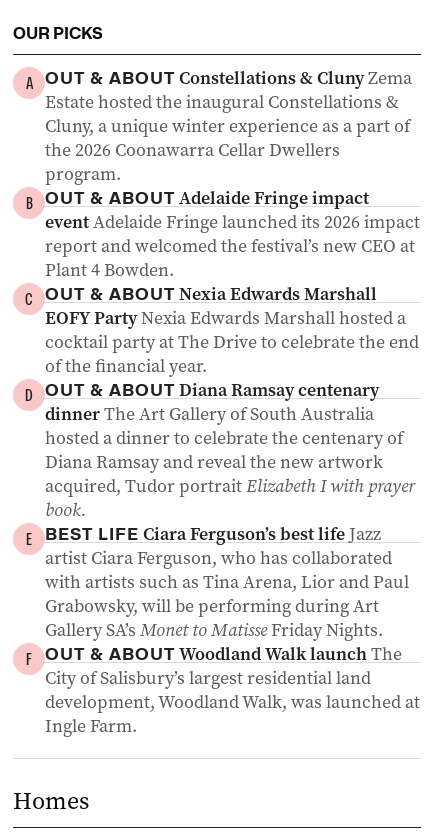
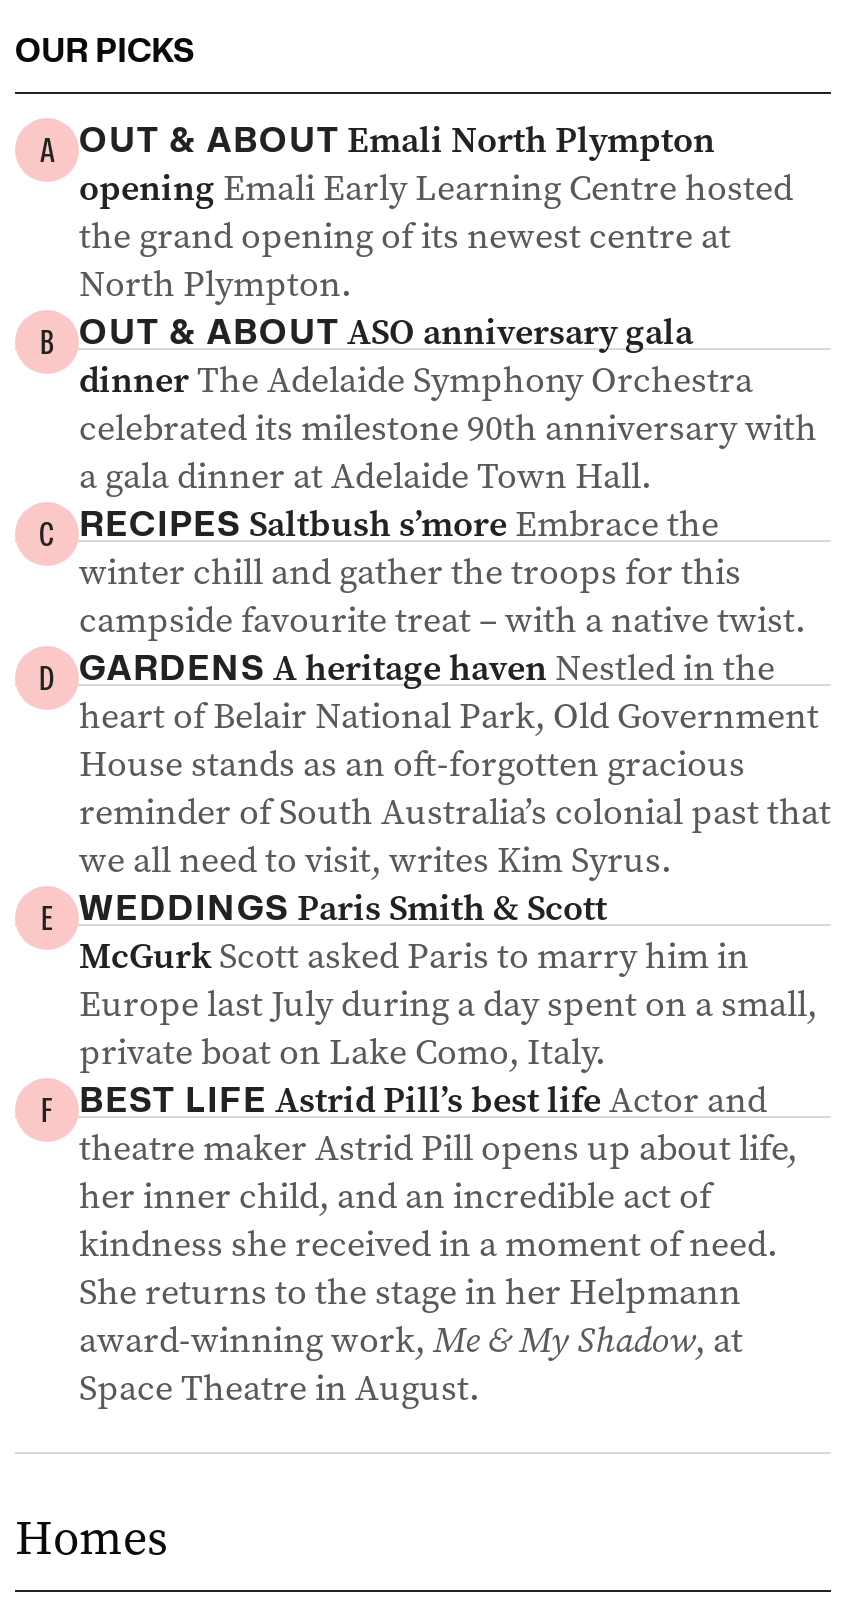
[45,66,412,186] OUT & ABOUT Constellations & Cluny Zema | Estate hosted the inaugural Constellations & | Cluny, a unique winter experience as a part of | the 2026 Coonawarra Cellar Dwellers | program. -> [79,116,793,308] OUT & ABOUT Emali North Plympton | opening Emali Early Learning Centre hosted | the grand opening of its newest centre at | North Plympton.
[25,186,420,522] OUT & ABOUT Adelaide Fringe impact | event Adelaide Fringe launched its 2026 impact | report and welcomed the festival’s new CEO at | Plant 4 Bowden. | C OUT & ABOUT Nexia Edwards Marshall | EOFY Party Nexia Edwards Marshall hosted a | cocktail party at The Drive to celebrate the end | of the financial year. | D OUT & ABOUT Diana Ramsay centenary | dinner The Art Gallery of South Australia | hosted a dinner to celebrate the centenary of | Diana Ramsay and reveal the new artwork | acquired, Tudor portraitElizabeth I with prayer | book. -> [39,308,831,884] OUT & ABOUT ASO anniversary gala | dinner The Adelaide Symphony Orchestra | celebrated its milestone 90th anniversary with | a gala dinner at Adelaide Town Hall. | C RECIPES Saltbush s’more Embrace the | winter chill and gather the troops for this | campside favourite treat – with a native twist. | D GARDENS A heritage haven Nestled in the | heart of Belair National Park, Old Government | House stands as an oft-forgotten gracious | reminder of South Australia’s colonial past that | we all need to visit, writes Kim Syrus.
[45,522,409,642] BEST LIFE Ciara Ferguson’s best life Jazz | artist Ciara Ferguson, who has collaborated | with artists such as Tina Arena, Lior and Paul | Grabowsky, will be performing during Art | Gallery SA’s Monet to MatisseFriday Nights. -> [79,884,817,1076] WEDDINGS Paris Smith & Scott | McGurk Scott asked Paris to marry him in | Europe last July during a day spent on a small, | private boat on Lake Como, Italy.
moved [26,528,32,548] -> [41,897,53,937]: E
[45,642,420,738] OUT & ABOUT Woodland Walk launch The | City of Salisbury’s largest residential land | development, Woodland Walk, was launched at | Ingle Farm. -> [79,1076,797,1412] BEST LIFE Astrid Pill’s best life Actor and | theatre maker Astrid Pill opens up about life, | her inner child, and an incredible act of | kindness she received in a moment of need. | She returns to the stage in her Helpmann | award-winning work, Me & My Shadow, at | Space Theatre in August.
moved [26,648,32,668] -> [41,1089,53,1129]: F

